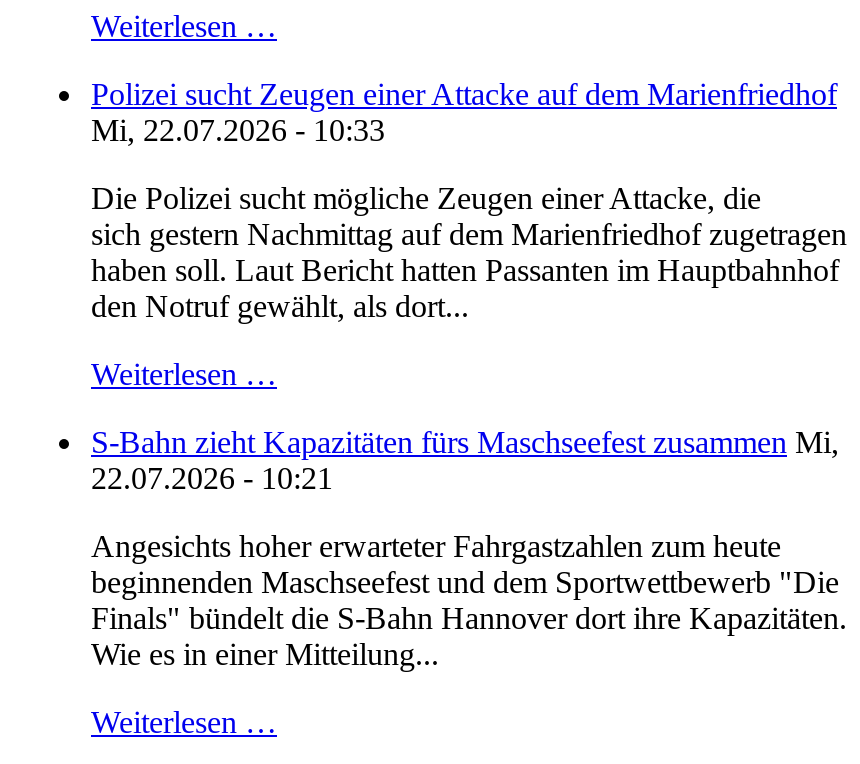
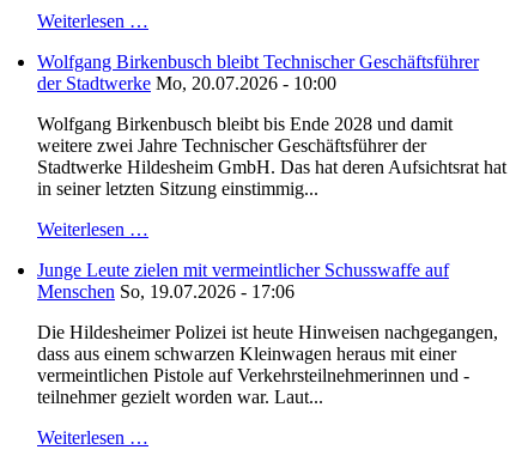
[91,78,837,148] Polizei sucht Zeugen einer Attacke auf dem Marienfriedhof | Mi, 22.07.2026 - 10:33 -> [37,52,479,94] Wolfgang Birkenbusch bleibt Technischer Geschäftsführer | der Stadtwerke Mo, 20.07.2026 - 10:00
[91,182,847,324] Die Polizei sucht mögliche Zeugen einer Attacke, die | sich gestern Nachmittag auf dem Marienfriedhof zugetragen | haben soll. Laut Bericht hatten Passanten im Hauptbahnhof | den Notruf gewählt, als dort... -> [37,114,506,199] Wolfgang Birkenbusch bleibt bis Ende 2028 und damit | weitere zwei Jahre Technischer Geschäftsführer der | Stadtwerke Hildesheim GmbH. Das hat deren Aufsichtsrat hat | in seiner letzten Sitzung einstimmig...
[91,426,839,496] S-Bahn zieht Kapazitäten fürs Maschseefest zusammen Mi, | 22.07.2026 - 10:21 -> [37,260,449,302] Junge Leute zielen mit vermeintlicher Schusswaffe auf | Menschen So, 19.07.2026 - 17:06
[91,530,847,672] Angesichts hoher erwarteter Fahrgastzahlen zum heute | beginnenden Maschseefest und dem Sportwettbewerb "Die | Finals" bündelt die S-Bahn Hannover dort ihre Kapazitäten. | Wie es in einer Mitteilung... -> [37,322,498,407] Die Hildesheimer Polizei ist heute Hinweisen nachgegangen, | dass aus einem schwarzen Kleinwagen heraus mit einer | vermeintlichen Pistole auf Verkehrsteilnehmerinnen und - | teilnehmer gezielt worden war. Laut...

